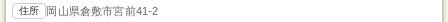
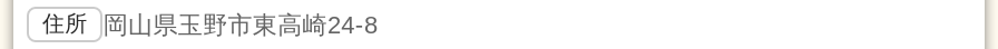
[46,5,158,17] 岡山県倉敷市宮前41-2 -> [103,11,378,38] 岡山県玉野市東高崎24-8

